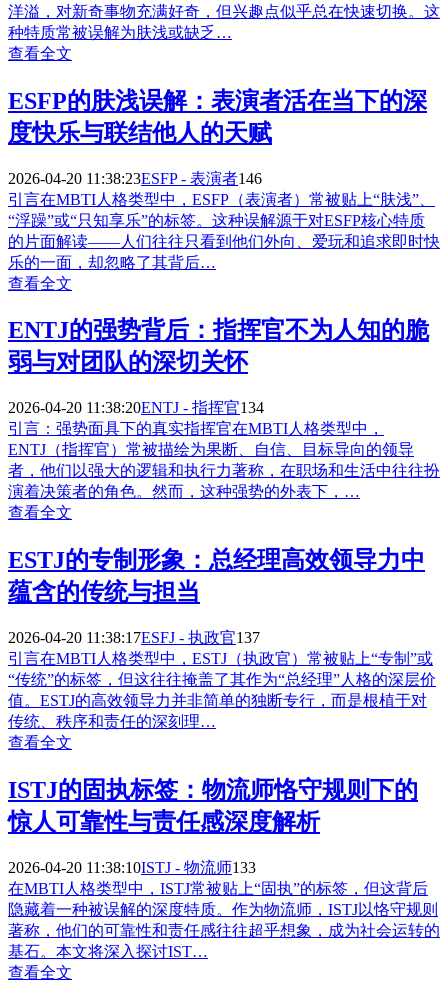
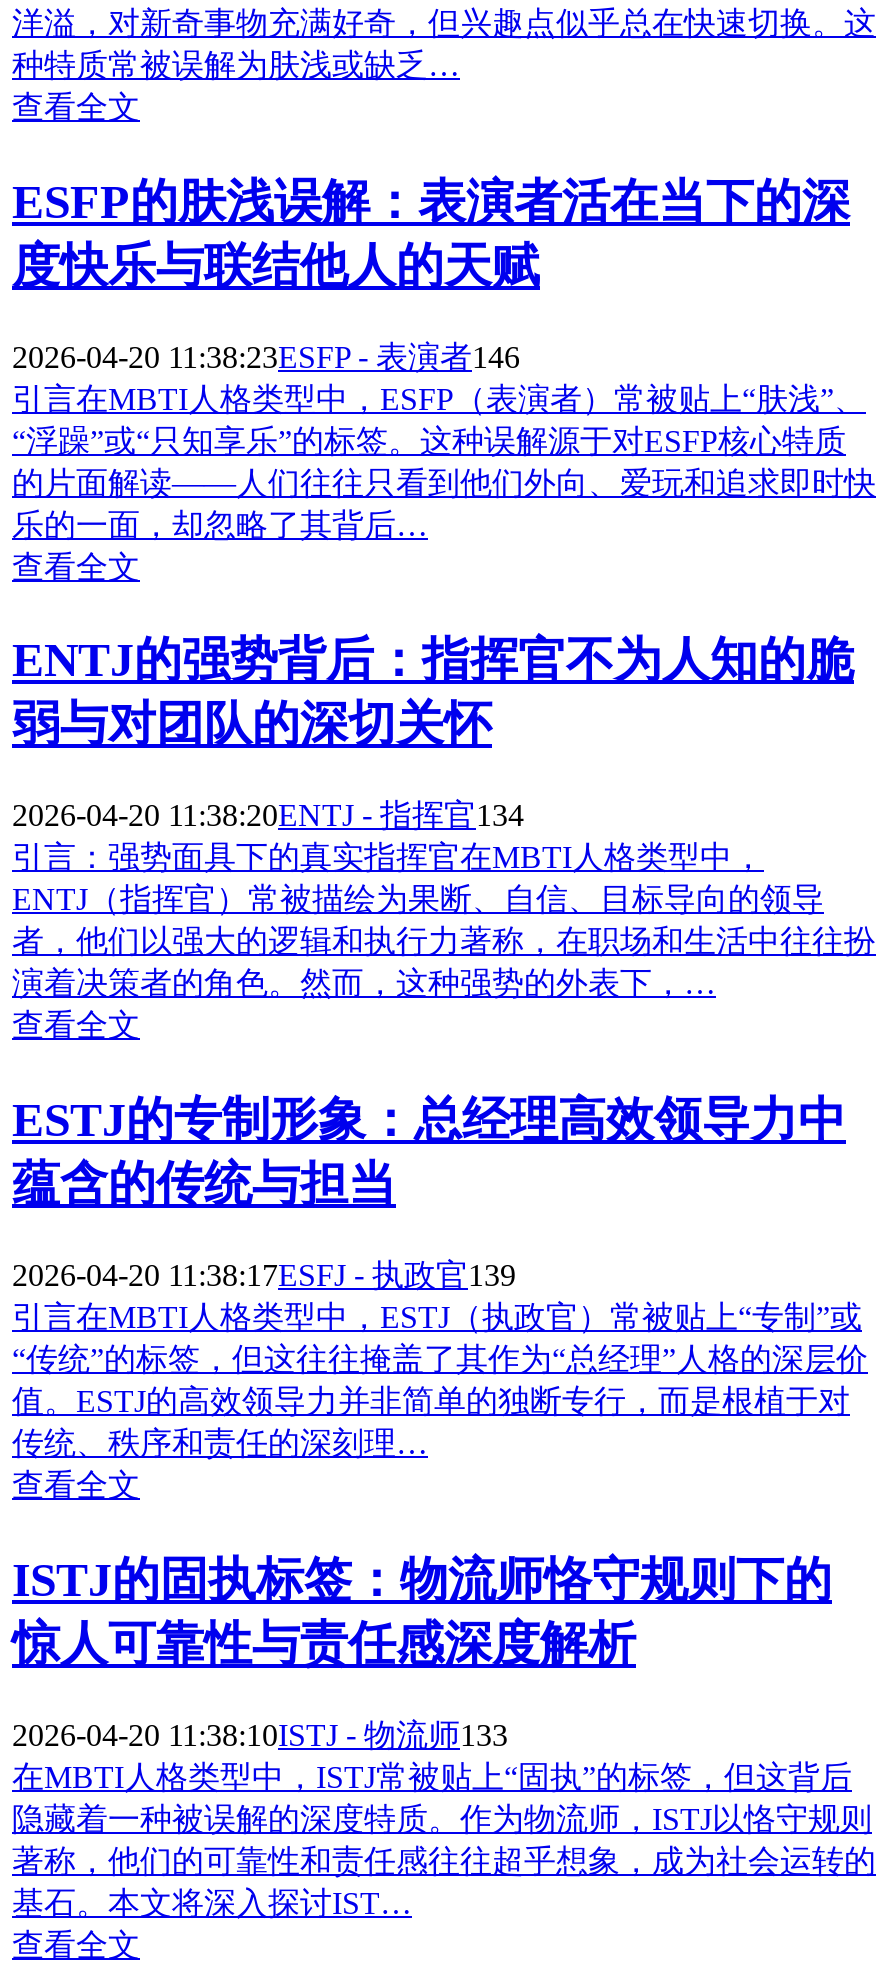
[8,629,260,646] 2026-04-20 11:38:17ESFJ - 执政官137 -> [12,1258,516,1292] 2026-04-20 11:38:17ESFJ - 执政官139

